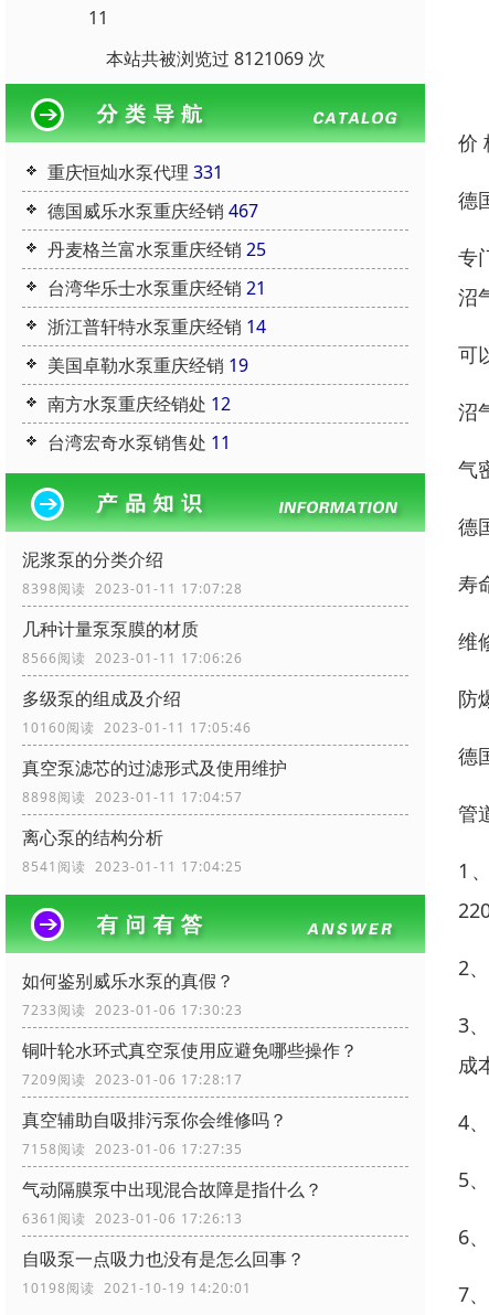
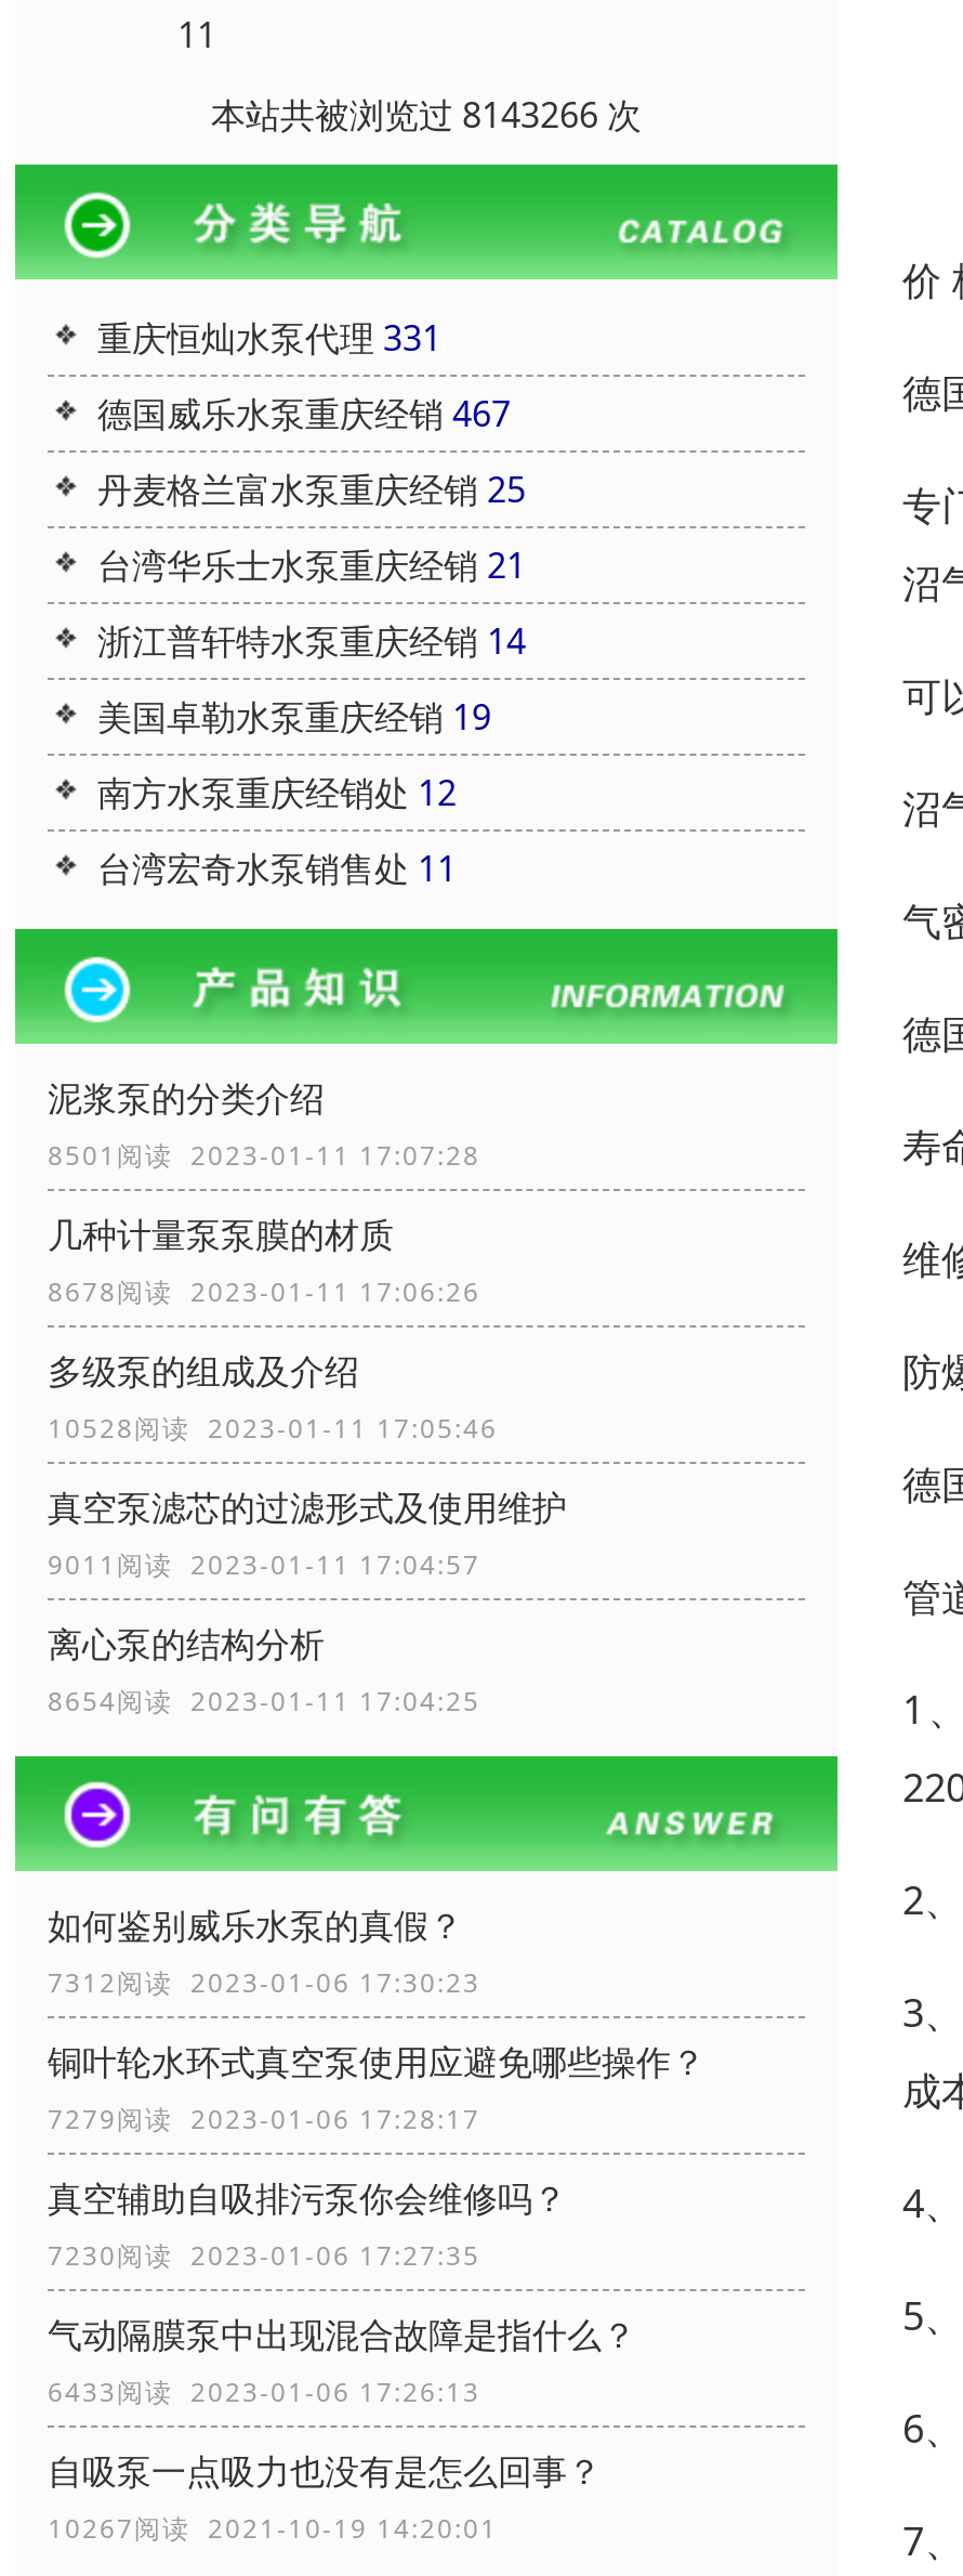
[105,47,325,71] 本站共被浏览过 8121069 次 -> [211,91,642,139] 本站共被浏览过 8143266 次
[22,579,243,598] 8398阅读 2023-01-11 17:07:28 -> [48,1137,480,1174] 8501阅读 2023-01-11 17:07:28
[22,649,243,668] 8566阅读 2023-01-11 17:06:26 -> [48,1274,480,1311] 8678阅读 2023-01-11 17:06:26
[22,718,252,737] 10160阅读 2023-01-11 17:05:46 -> [48,1410,498,1447] 10528阅读 2023-01-11 17:05:46
[22,788,243,807] 8898阅读 2023-01-11 17:04:57 -> [48,1547,480,1583] 9011阅读 2023-01-11 17:04:57
[22,857,243,876] 8541阅读 2023-01-11 17:04:25 -> [48,1683,480,1720] 8654阅读 2023-01-11 17:04:25
[22,1001,243,1020] 7233阅读 2023-01-06 17:30:23 -> [48,1965,480,2001] 7312阅读 2023-01-06 17:30:23
[22,1070,243,1089] 7209阅读 2023-01-06 17:28:17 -> [48,2101,480,2138] 7279阅读 2023-01-06 17:28:17
[22,1140,243,1159] 7158阅读 2023-01-06 17:27:35 -> [48,2238,480,2274] 7230阅读 2023-01-06 17:27:35
[22,1209,243,1228] 6361阅读 2023-01-06 17:26:13 -> [48,2374,480,2411] 6433阅读 2023-01-06 17:26:13
[22,1279,252,1298] 10198阅读 2021-10-19 14:20:01 -> [48,2510,498,2547] 10267阅读 2021-10-19 14:20:01

